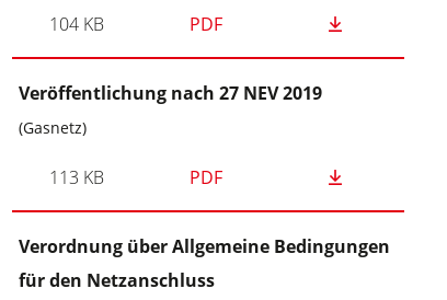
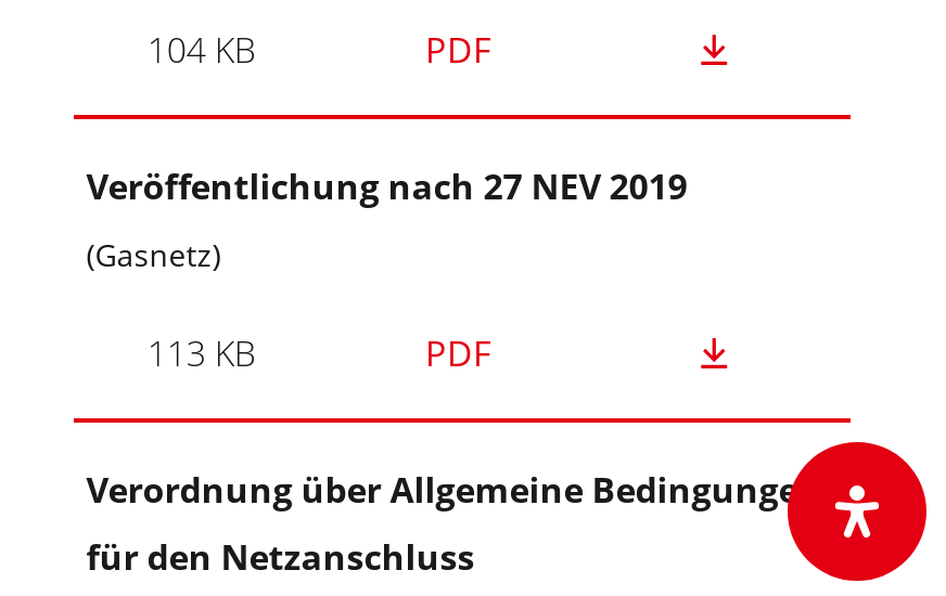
none -> [785,440,929,583] [image]

